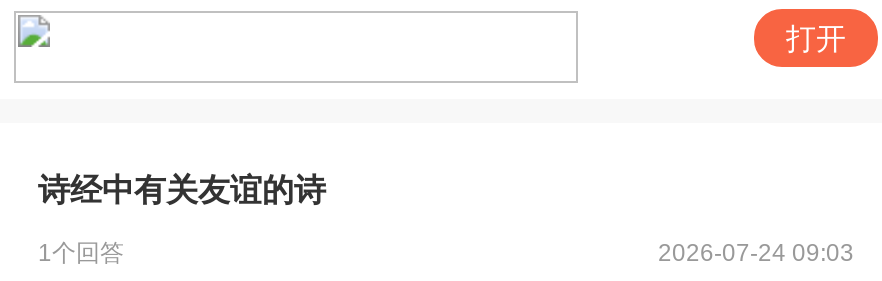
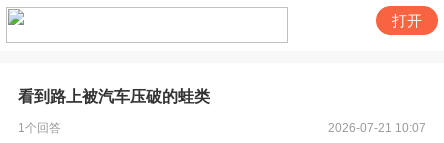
[38,173,326,207] 诗经中有关友谊的诗 -> [18,88,210,105] 看到路上被汽车压破的蛙类
[658,239,854,267] 2026-07-24 09:03 -> [328,121,426,135] 2026-07-21 10:07

